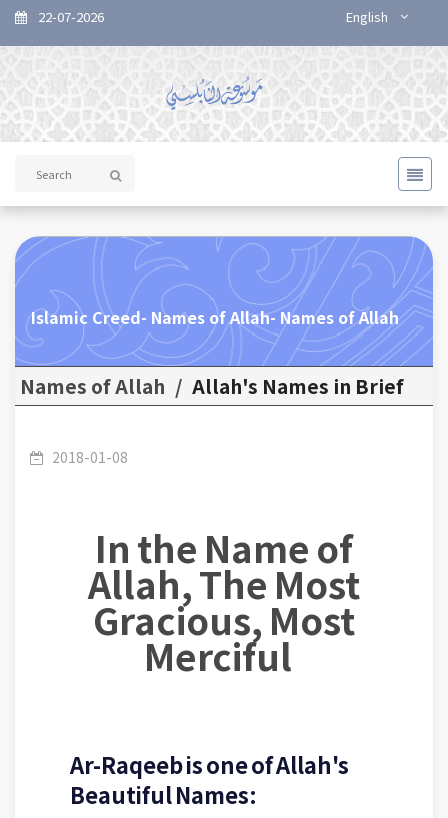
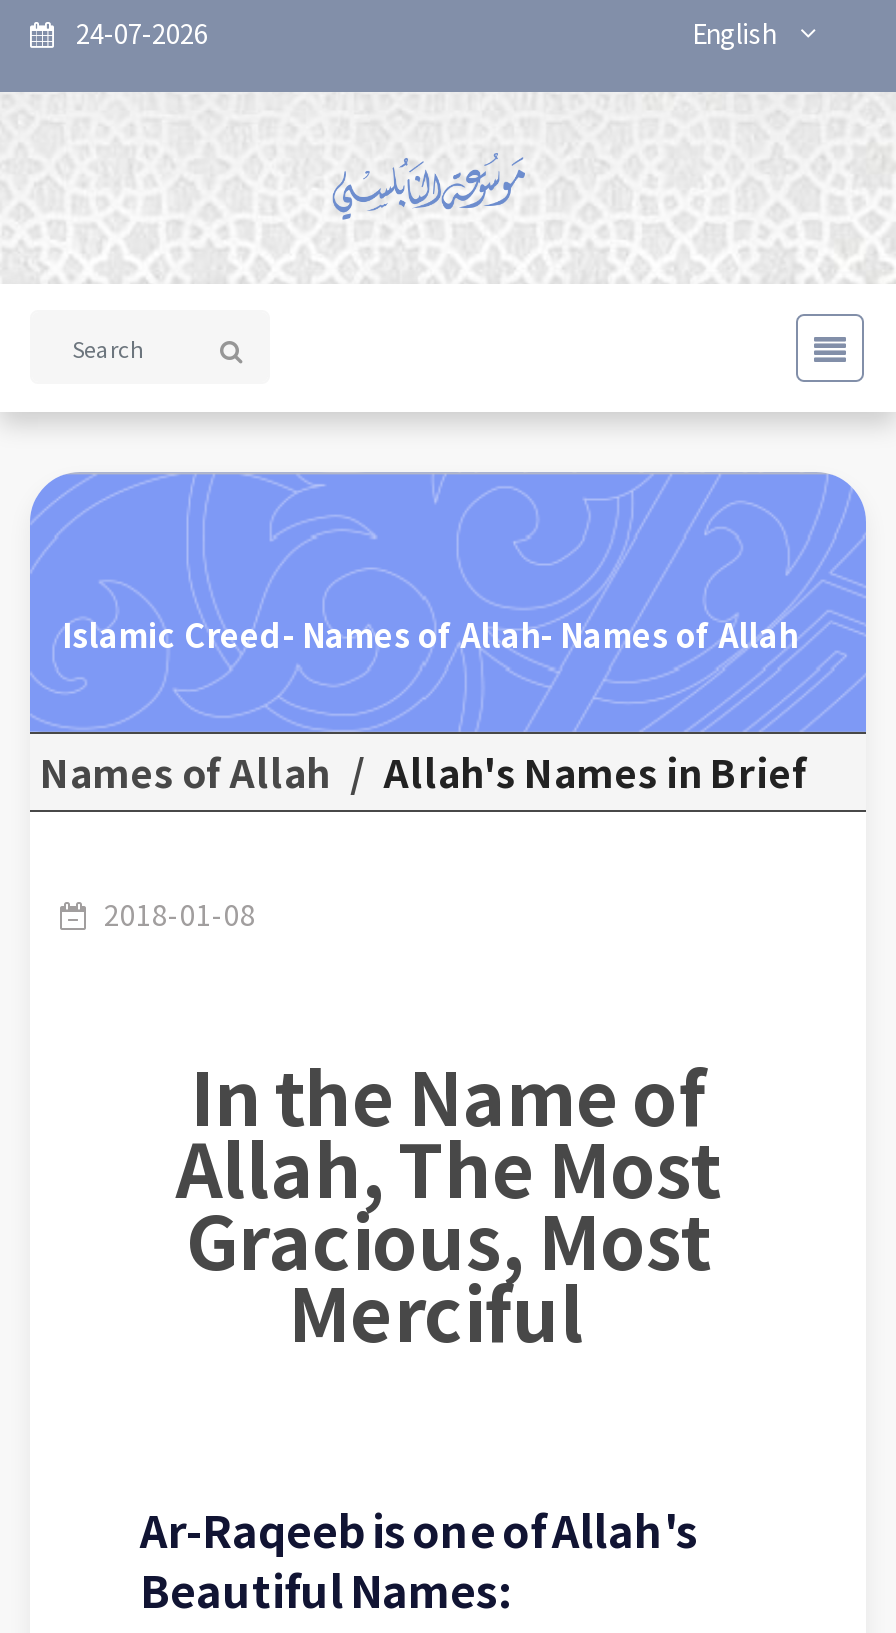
[35,7,104,26] 22-07-2026 -> [70,14,208,52] 24-07-2026

